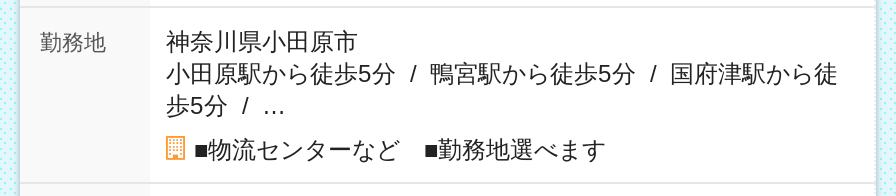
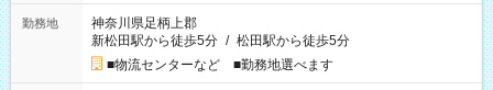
[166,28,838,120] 神奈川県小田原市 | 小田原駅から徒歩5分 / 鴨宮駅から徒歩5分 / 国府津駅から徒 | 歩5分 / … -> [91,15,350,48] 神奈川県足柄上郡 | 新松田駅から徒歩5分 / 松田駅から徒歩5分

